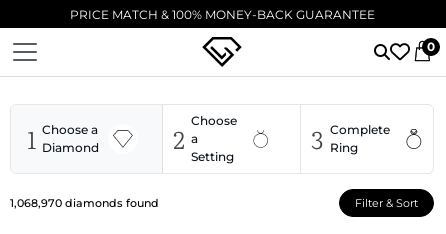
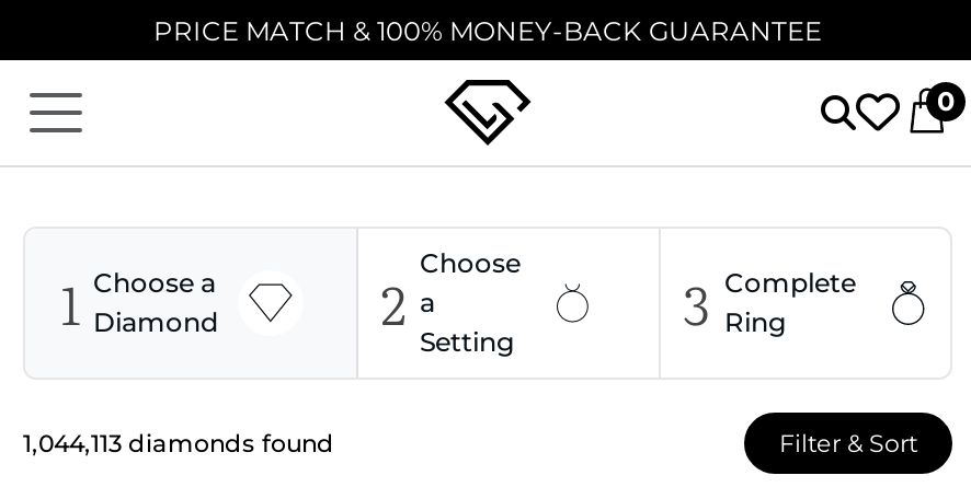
[10,195,159,209] 1,068,970 diamonds found -> [23,427,334,457] 1,044,113 diamonds found

